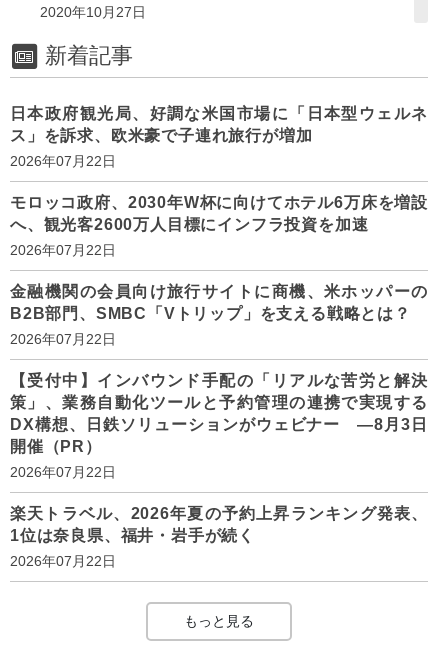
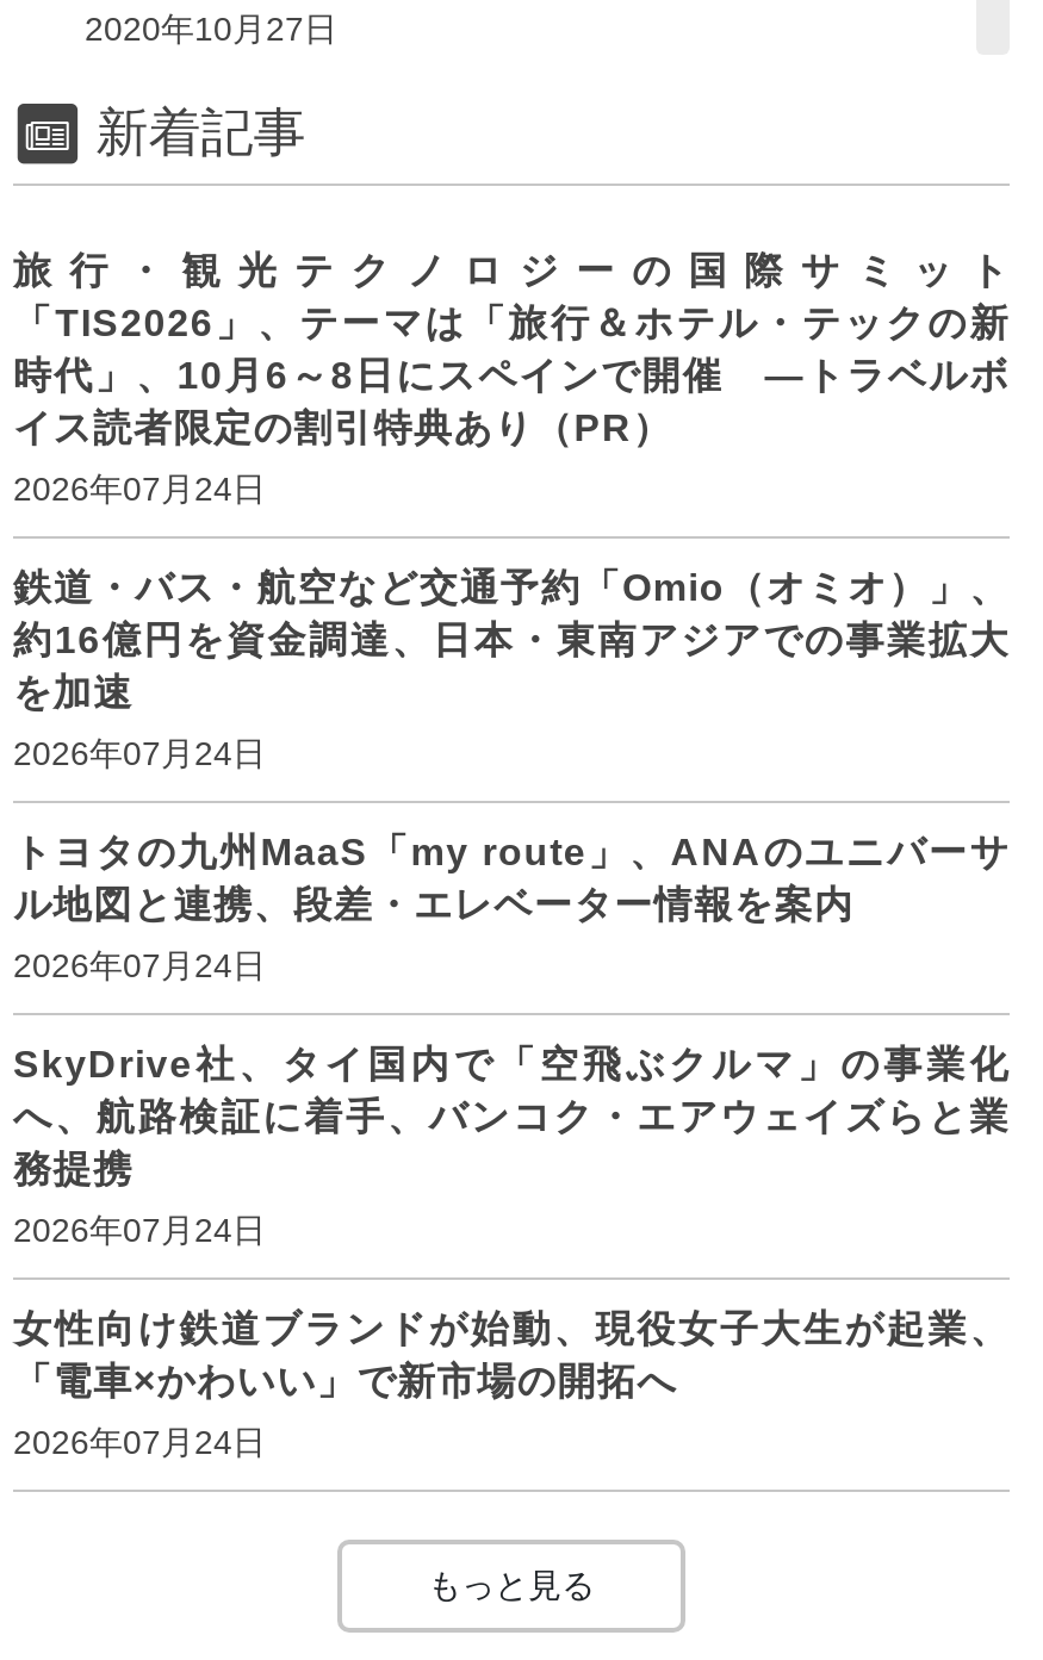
[10,105,428,144] 日本政府観光局、好調な米国市場に「日本型ウェルネ | ス」を訴求、欧米豪で子連れ旅行が増加 -> [13,249,1010,447] 旅行・観光テクノロジーの国際サミット | 「TIS2026」、テーマは「旅行＆ホテル・テックの新 | 時代」、10月6～8日にスペインで開催 ―トラベルボ | イス読者限定の割引特典あり（PR）
[10,153,116,169] 2026年07月22日 -> [13,469,266,507] 2026年07月24日
[10,194,428,233] モロッコ政府、2030年W杯に向けてホテル6万床を増設 | へ、観光客2600万人目標にインフラ投資を加速 -> [13,566,1010,712] 鉄道・バス・航空など交通予約「Omio（オミオ）」、 | 約16億円を資金調達、日本・東南アジアでの事業拡大 | を加速
[10,242,116,258] 2026年07月22日 -> [13,733,266,771] 2026年07月24日
[10,283,428,322] 金融機関の会員向け旅行サイトに商機、米ホッパーの | B2B部門、SMBC「Vトリップ」を支える戦略とは？ -> [13,831,1010,924] トヨタの九州MaaS「my route」、ANAのユニバーサ | ル地図と連携、段差・エレベーター情報を案内
[10,331,116,347] 2026年07月22日 -> [13,945,266,983] 2026年07月24日
[10,372,428,455] 【受付中】インバウンド手配の「リアルな苦労と解決 | 策」、業務自動化ツールと予約管理の連携で実現する | DX構想、日鉄ソリューションがウェビナー ―8月3日 | 開催（PR） -> [13,1043,1010,1188] SkyDrive社、タイ国内で「空飛ぶクルマ」の事業化 | へ、航路検証に着手、バンコク・エアウェイズらと業 | 務提携
[10,464,116,480] 2026年07月22日 -> [13,1210,266,1248] 2026年07月24日
[10,505,428,544] 楽天トラベル、2026年夏の予約上昇ランキング発表、 | 1位は奈良県、福井・岩手が続く -> [13,1308,1010,1400] 女性向け鉄道ブランドが始動、現役女子大生が起業、 | 「電車×かわいい」で新市場の開拓へ
[10,553,116,569] 2026年07月22日 -> [13,1422,266,1460] 2026年07月24日

